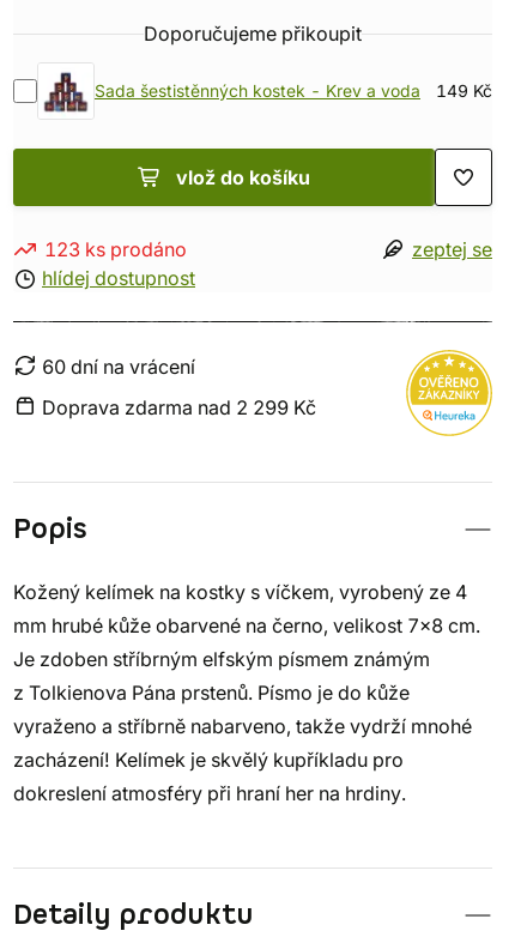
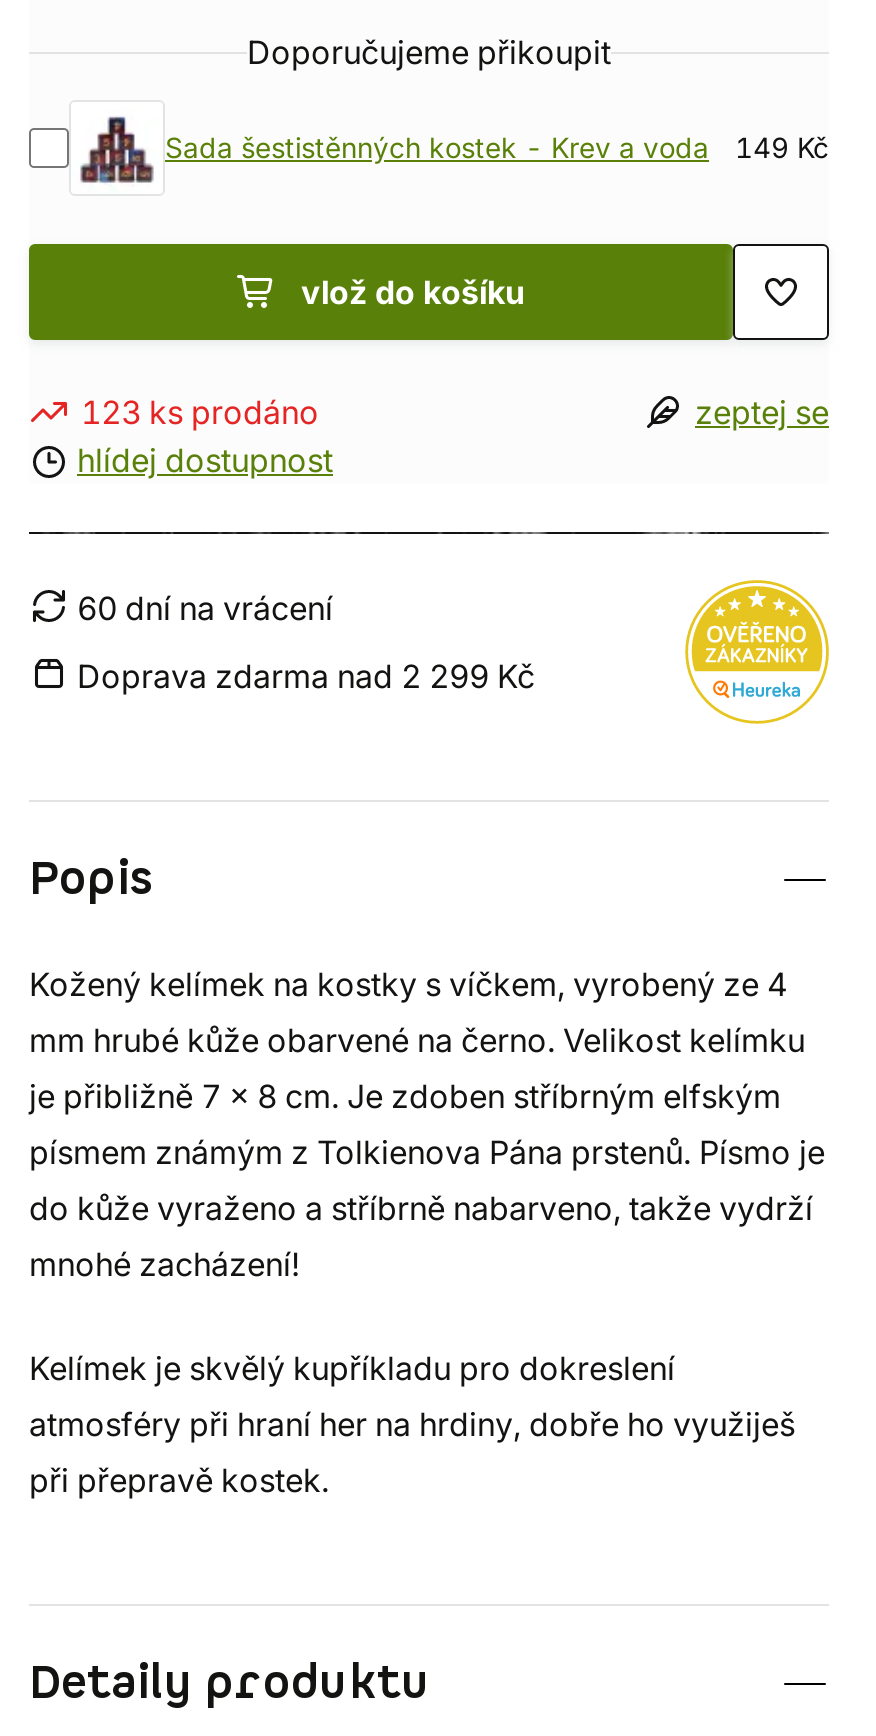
[13,613,480,805] mm hrubé kůže obarvené na černo, velikost 7x8 cm. | Je zdoben stříbrným elfským písmem známým | z Tolkienova Pána prstenů. Písmo je do kůže | vyraženo a stříbrně nabarveno, takže vydrží mnohé | zacházení! Kelímek je skvělý kupříkladu pro | dokreslení atmosféry při hraní her na hrdiny. -> [29,1020,825,1500] mm hrubé kůže obarvené na černo. Velikost kelímku | je přibližně 7 x 8 cm. Je zdoben stříbrným elfským | písmem známým z Tolkienova Pána prstenů. Písmo je | do kůže vyraženo a stříbrně nabarveno, takže vydrží | mnohé zacházení! | Kelímek je skvělý kupříkladu pro dokreslení | atmosféry při hraní her na hrdiny, dobře ho využiješ | při přepravě kostek.

